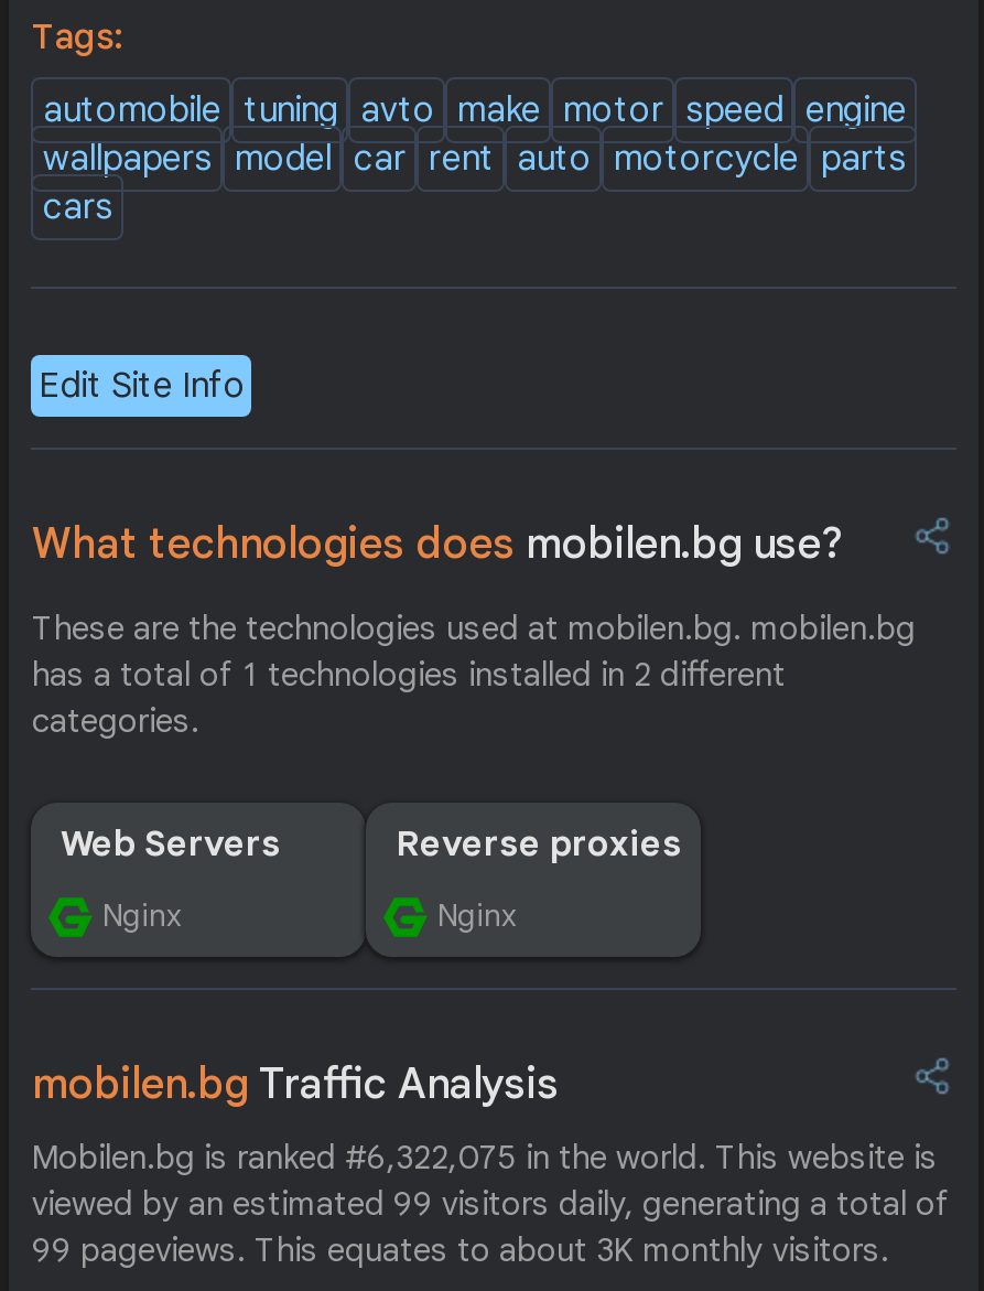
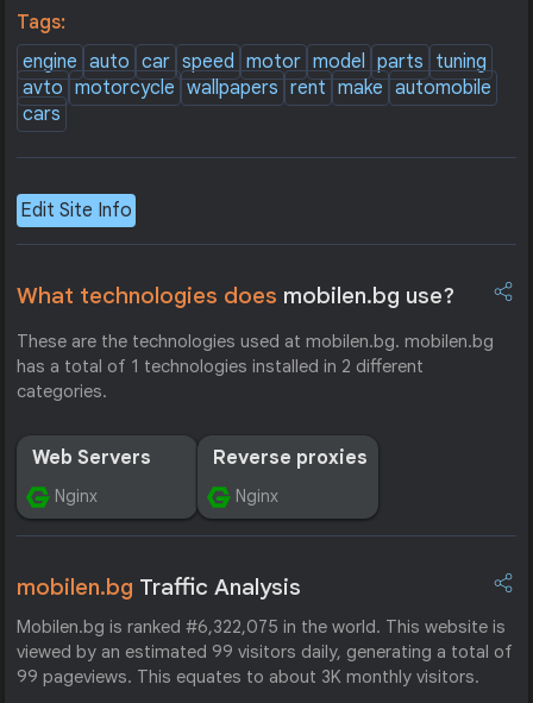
[43,89,907,181] automobile tuning avto make motor speed engine | wallpapers model car rent auto motorcycle parts -> [23,50,492,100] engine auto car speed motor model parts tuning | avto motorcycle wallpapers rent make automobile

